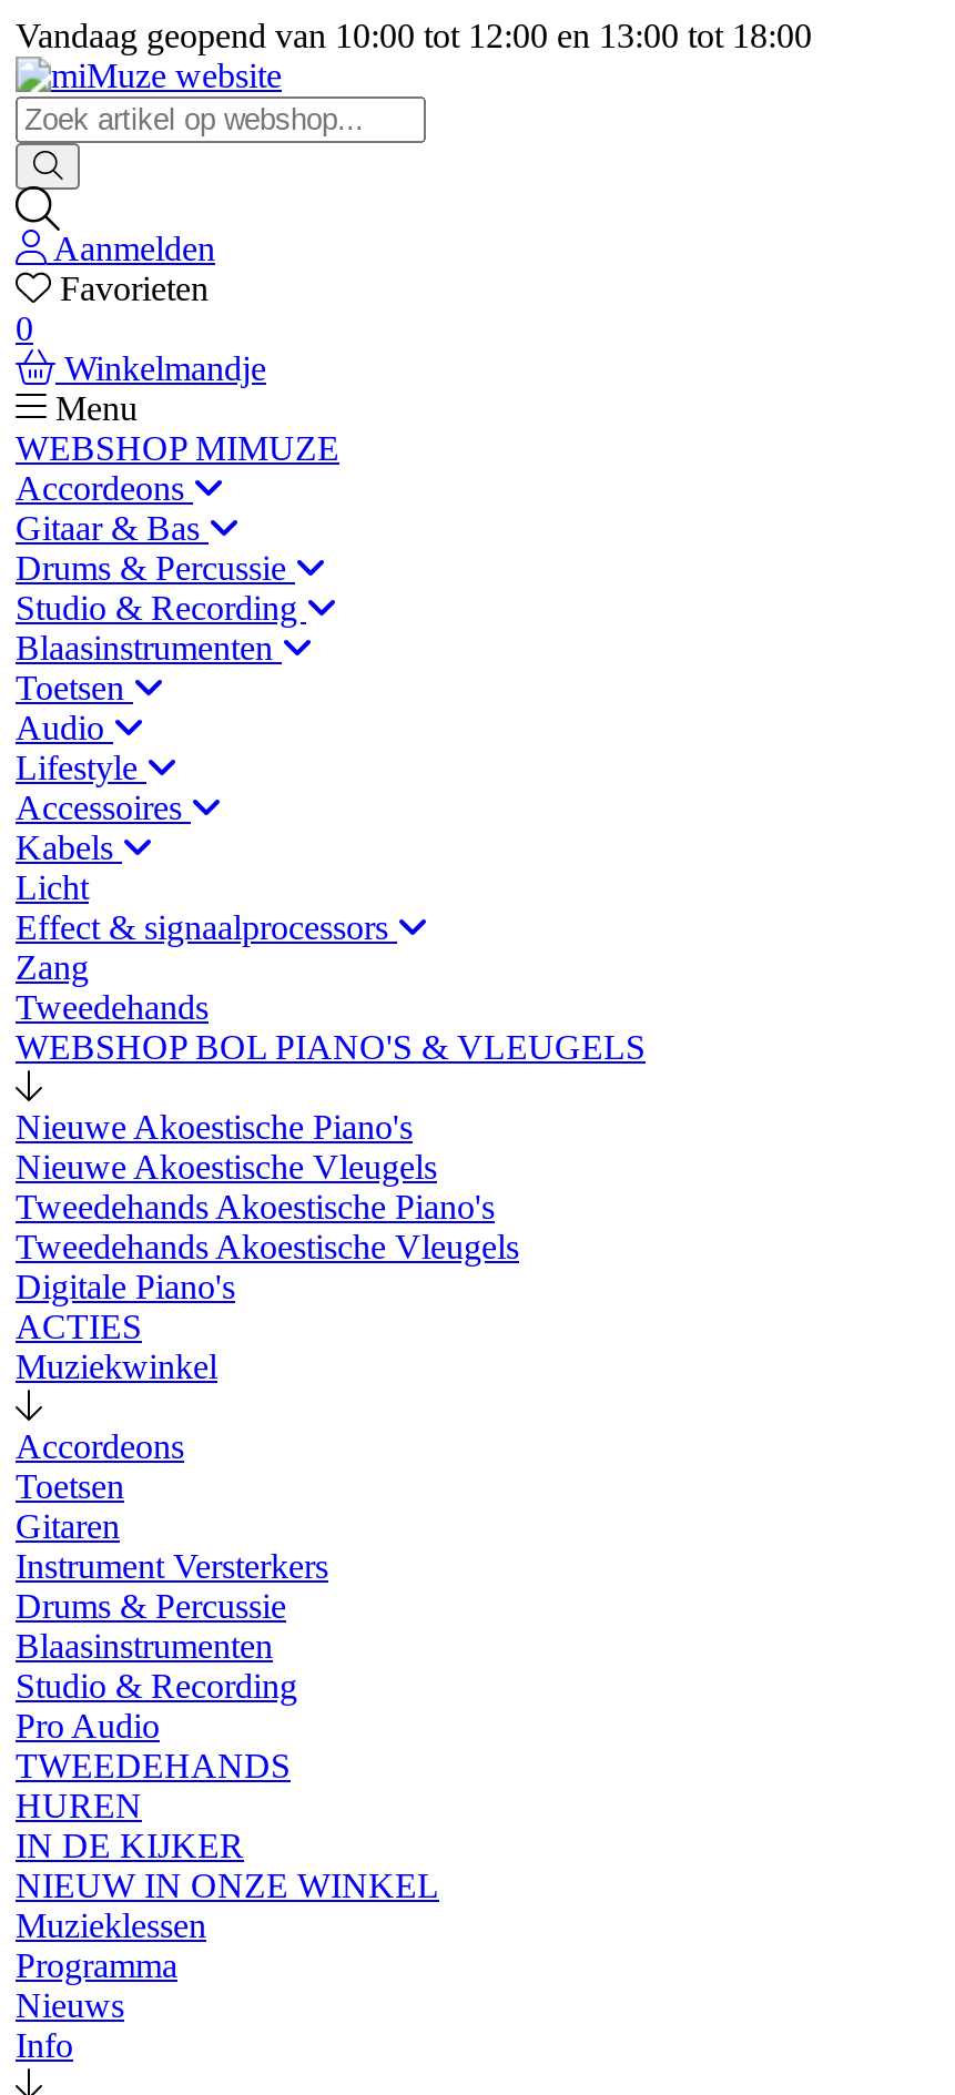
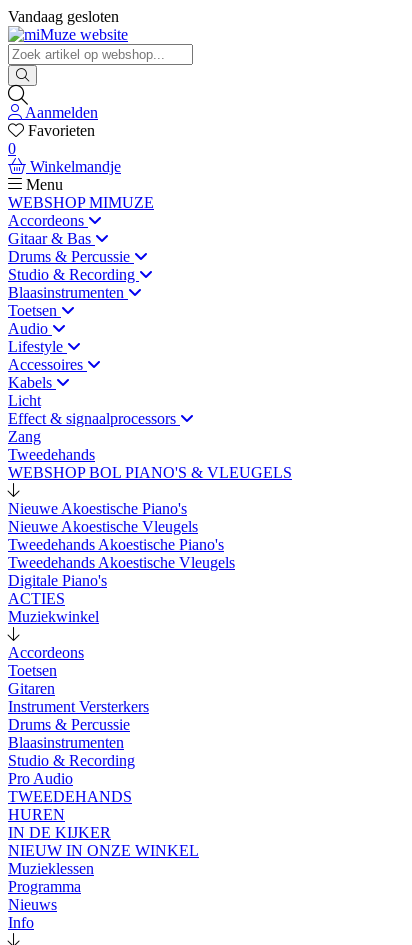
[16,17,812,54] Vandaag geopend van 10:00 tot 12:00 en 13:00 tot 18:00 -> [8,8,119,25] Vandaag gesloten

